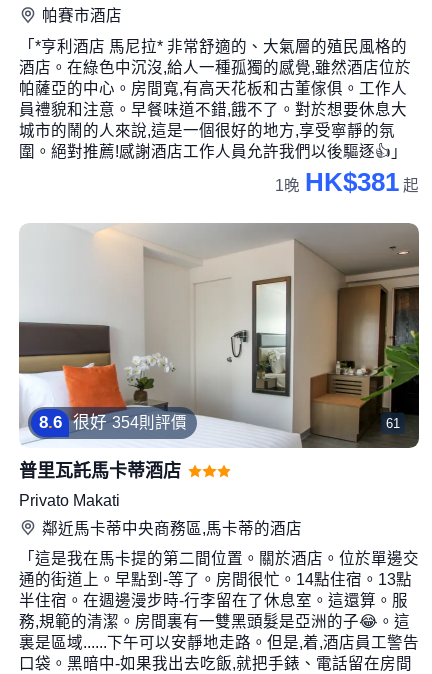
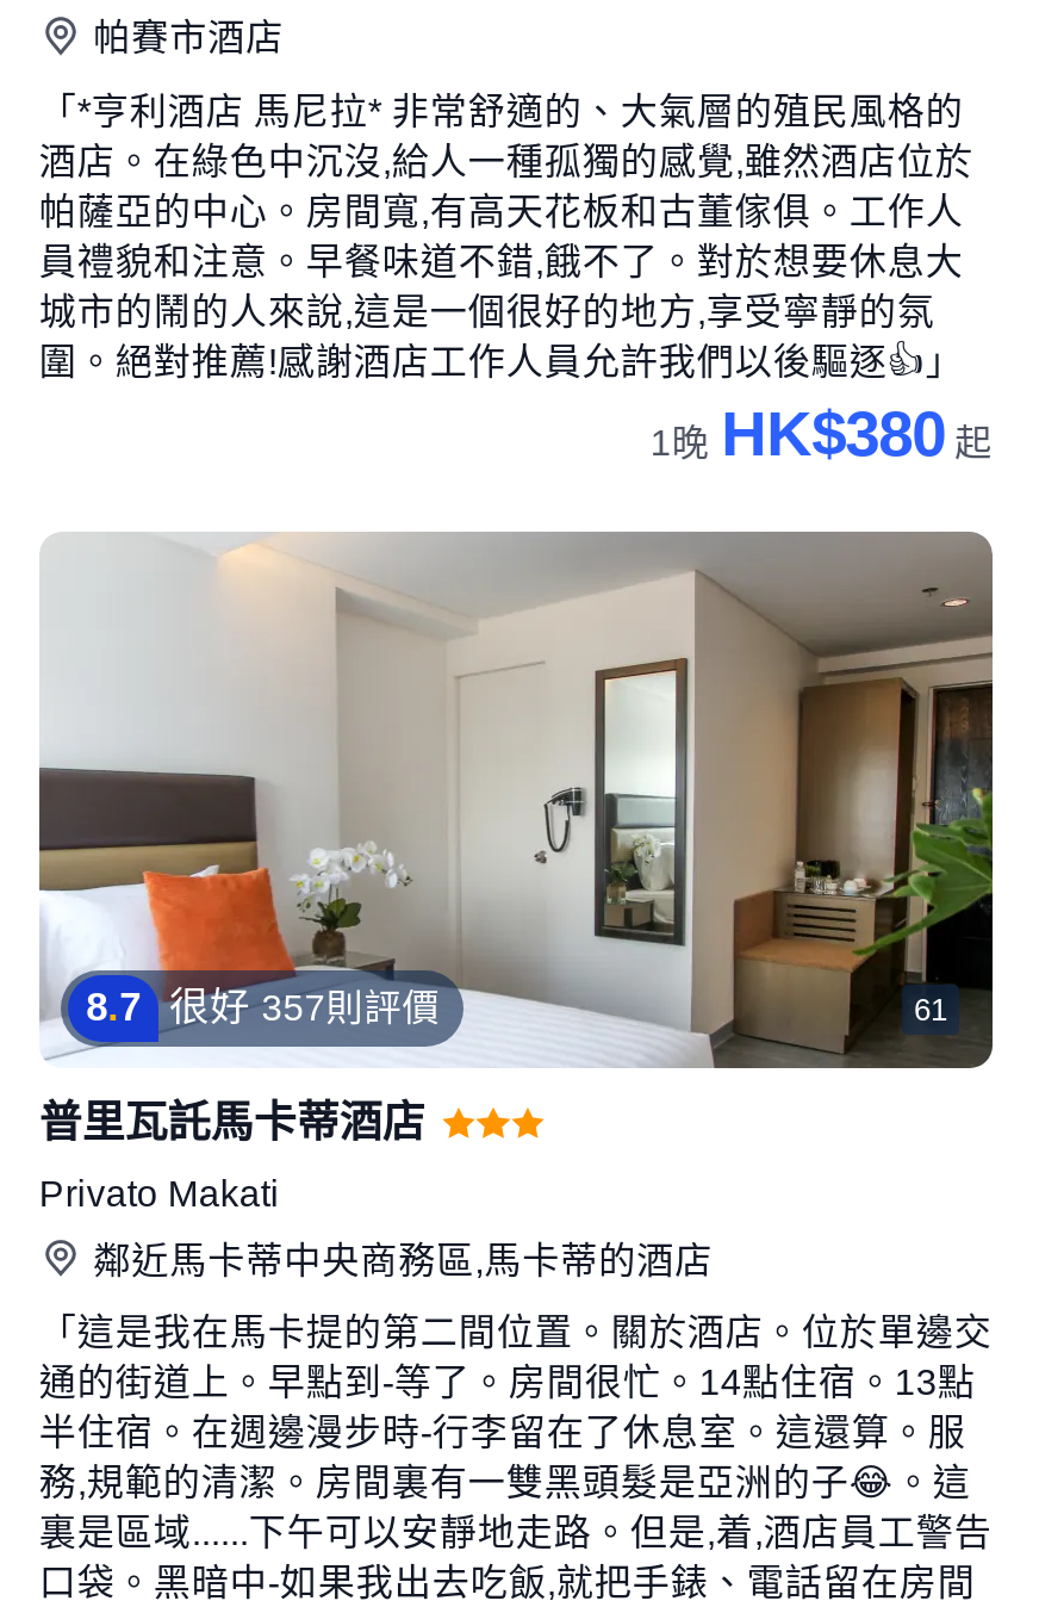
[275,167,419,197] 1晚 HK$381起 -> [650,399,993,471] 1晚 HK$380起
[39,413,62,432] 8.6 -> [86,985,141,1030] 8.7
[73,413,187,432] 很好 354則評價 -> [169,985,440,1030] 很好 357則評價

